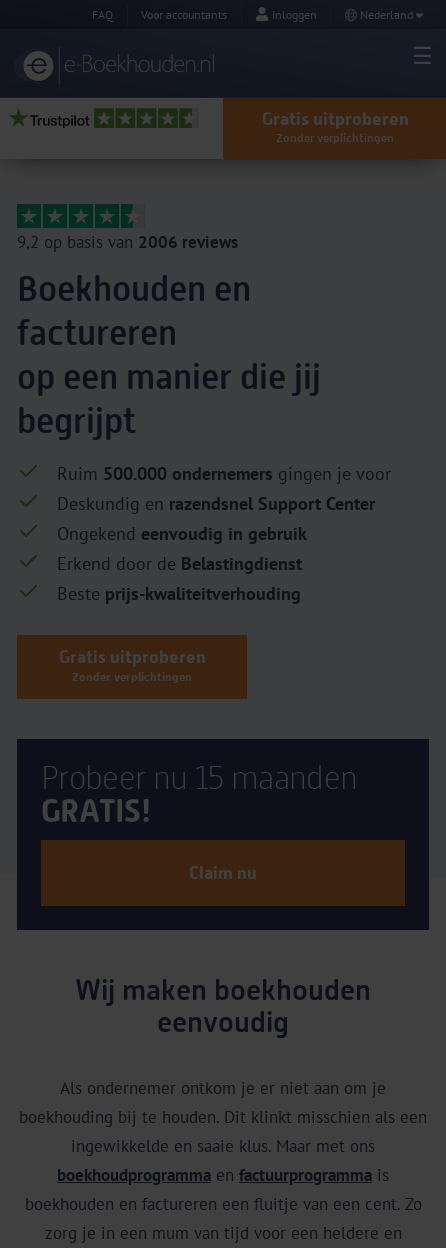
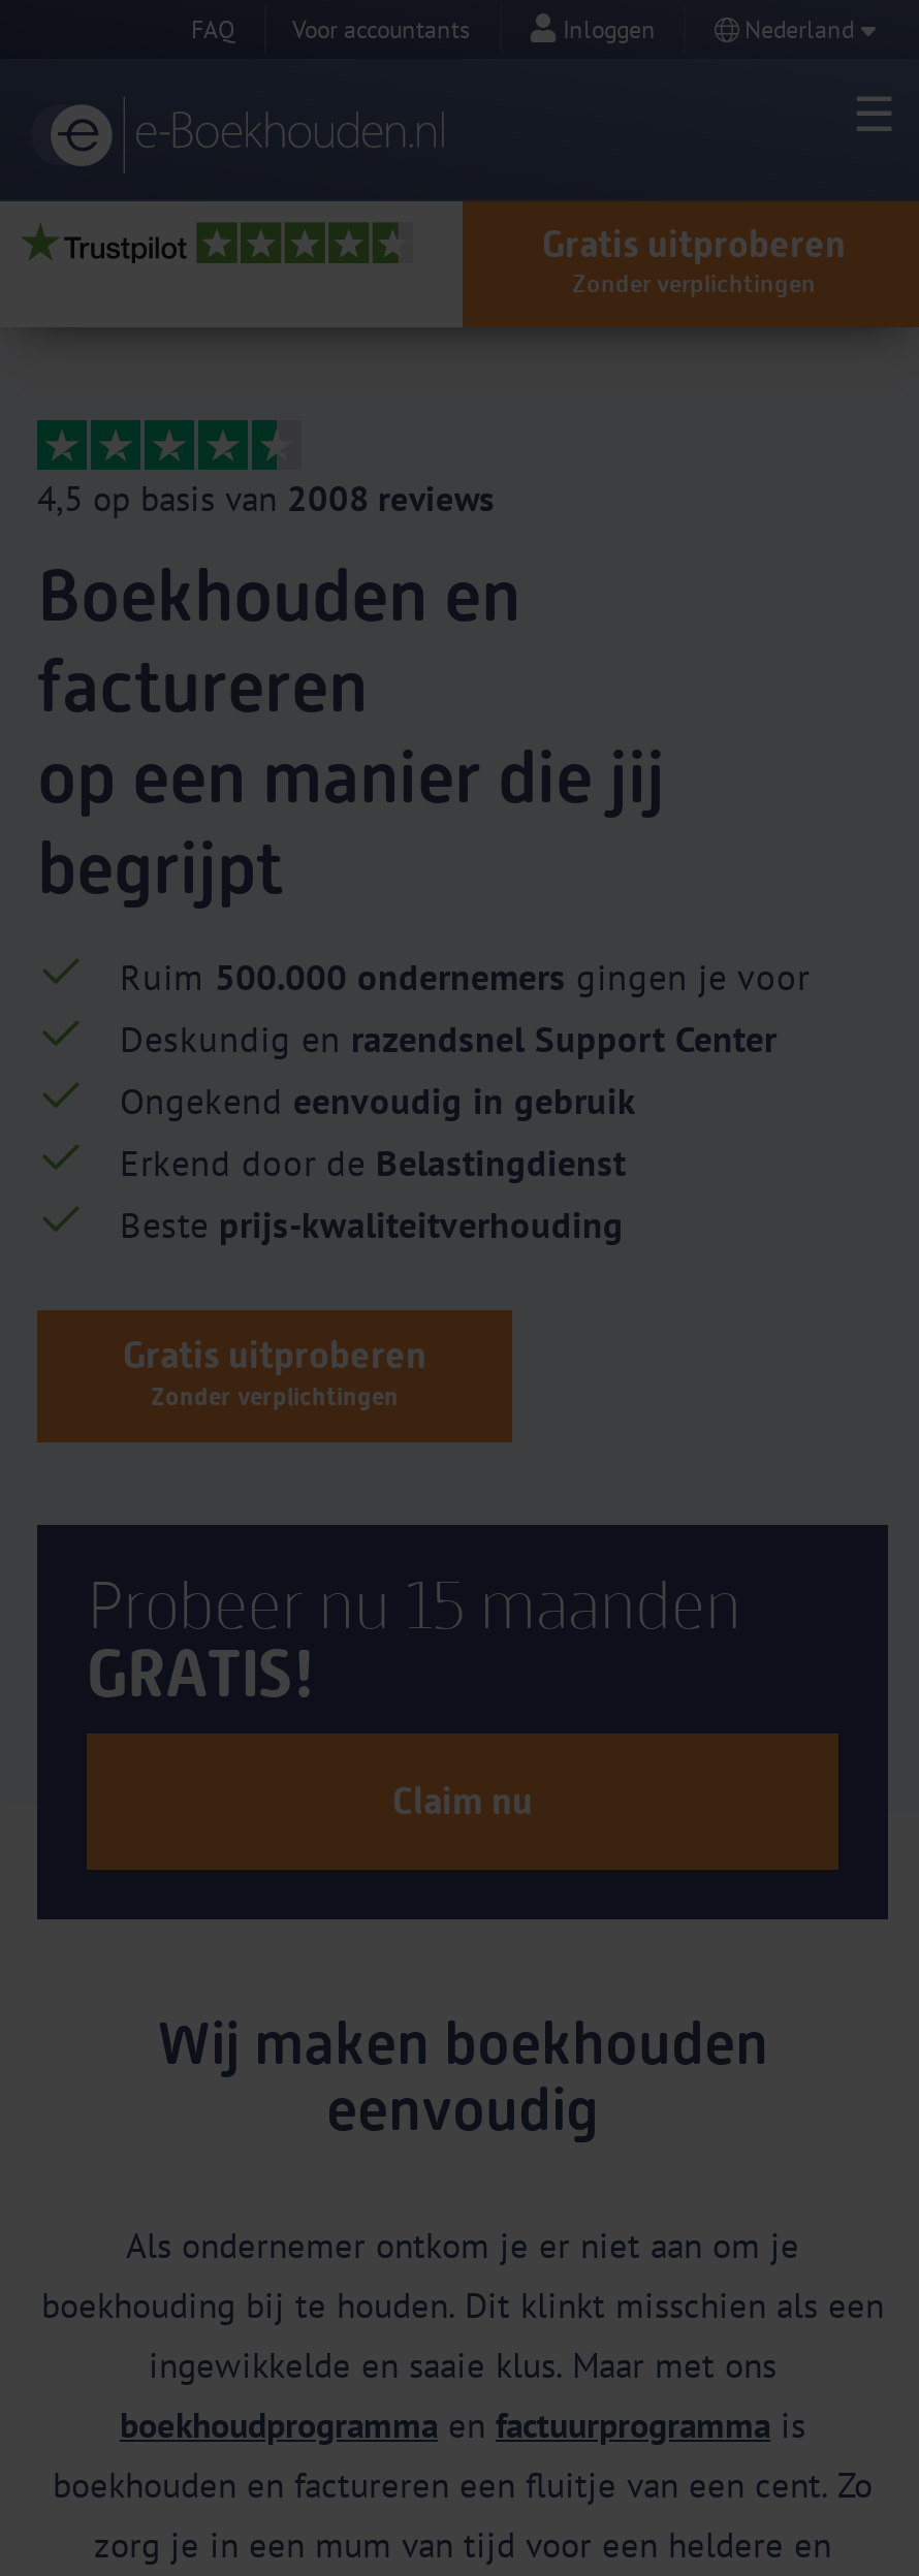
[17,231,238,253] 9,2 op basis van 2006 reviews -> [37,476,494,521] 4,5 op basis van 2008 reviews

